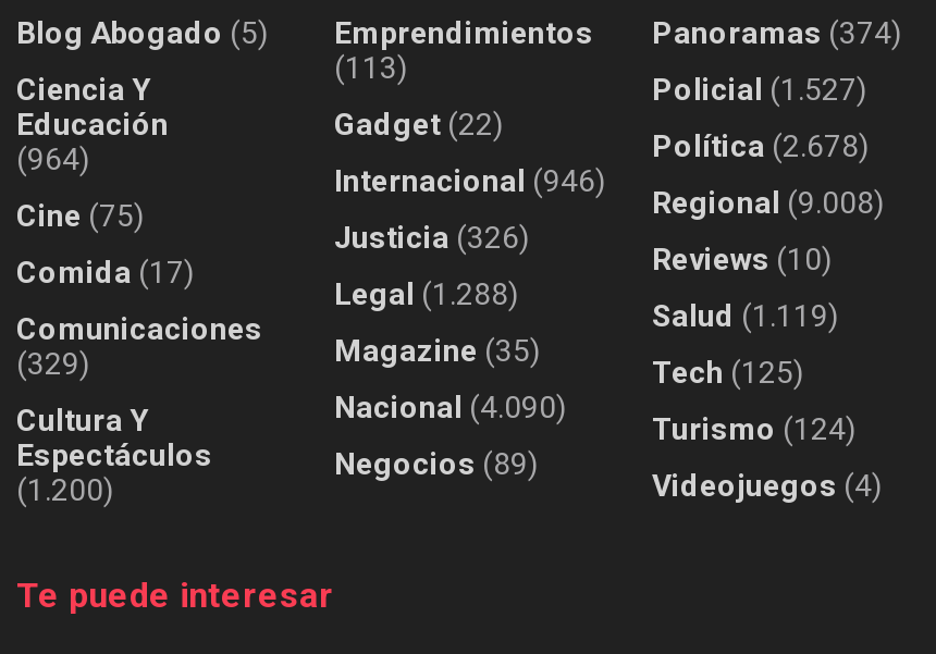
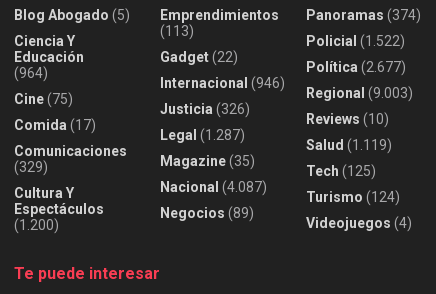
[652,73,867,108] Policial (1.527) -> [306,33,405,49] Policial (1.522)
[652,129,870,164] Política (2.678) -> [306,59,406,75] Política (2.677)
[652,186,885,221] Regional (9.008) -> [306,85,413,101] Regional (9.003)
[334,277,519,312] Legal (1.288) -> [160,127,245,143] Legal (1.287)
[334,390,567,425] Nacional (4.090) -> [160,179,267,195] Nacional (4.087)

